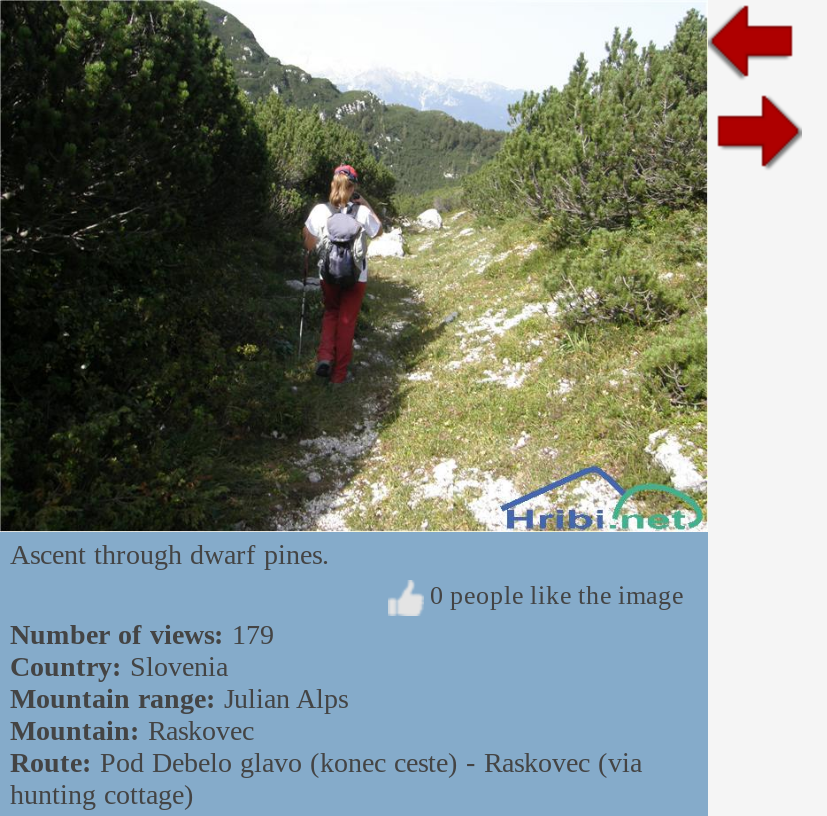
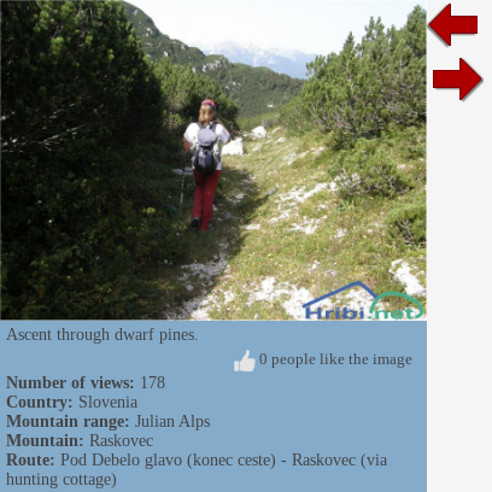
[10,619,274,649] Number of views: 179 -> [6,373,165,391] Number of views: 178

